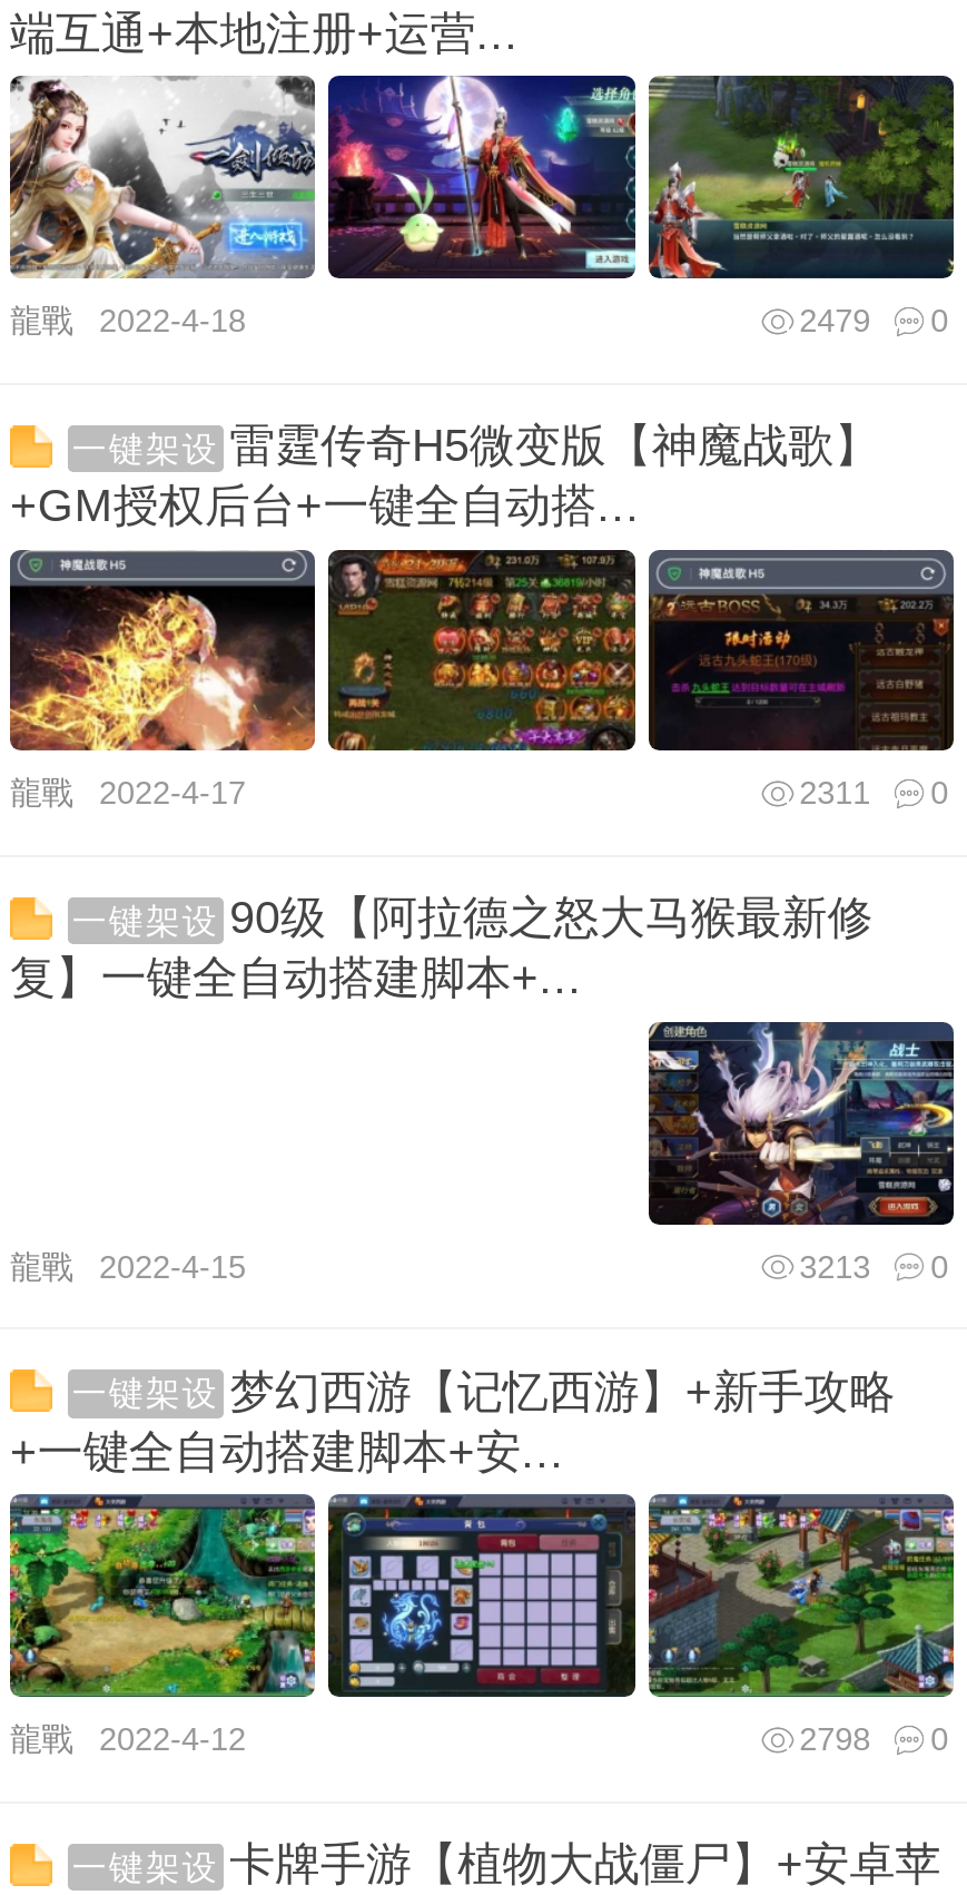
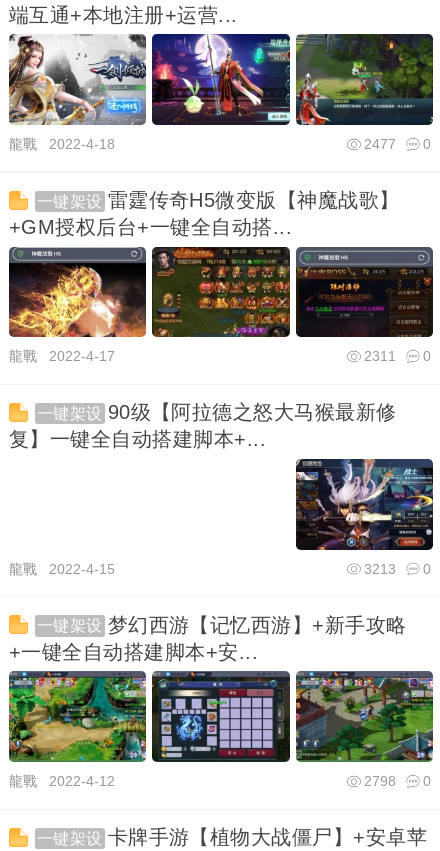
[799,303,949,338] 2479 0 -> [364,136,431,152] 2477 0

